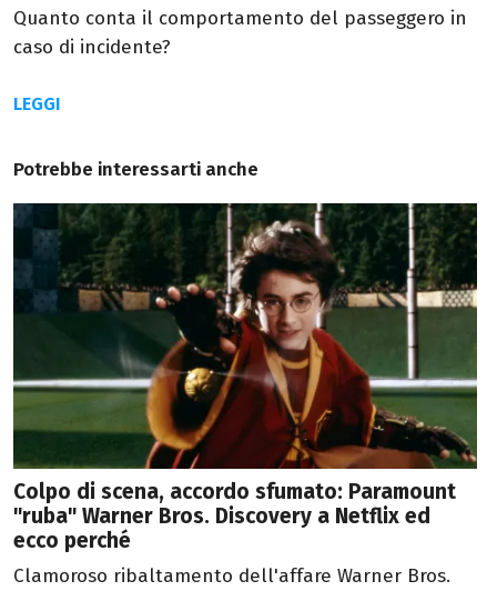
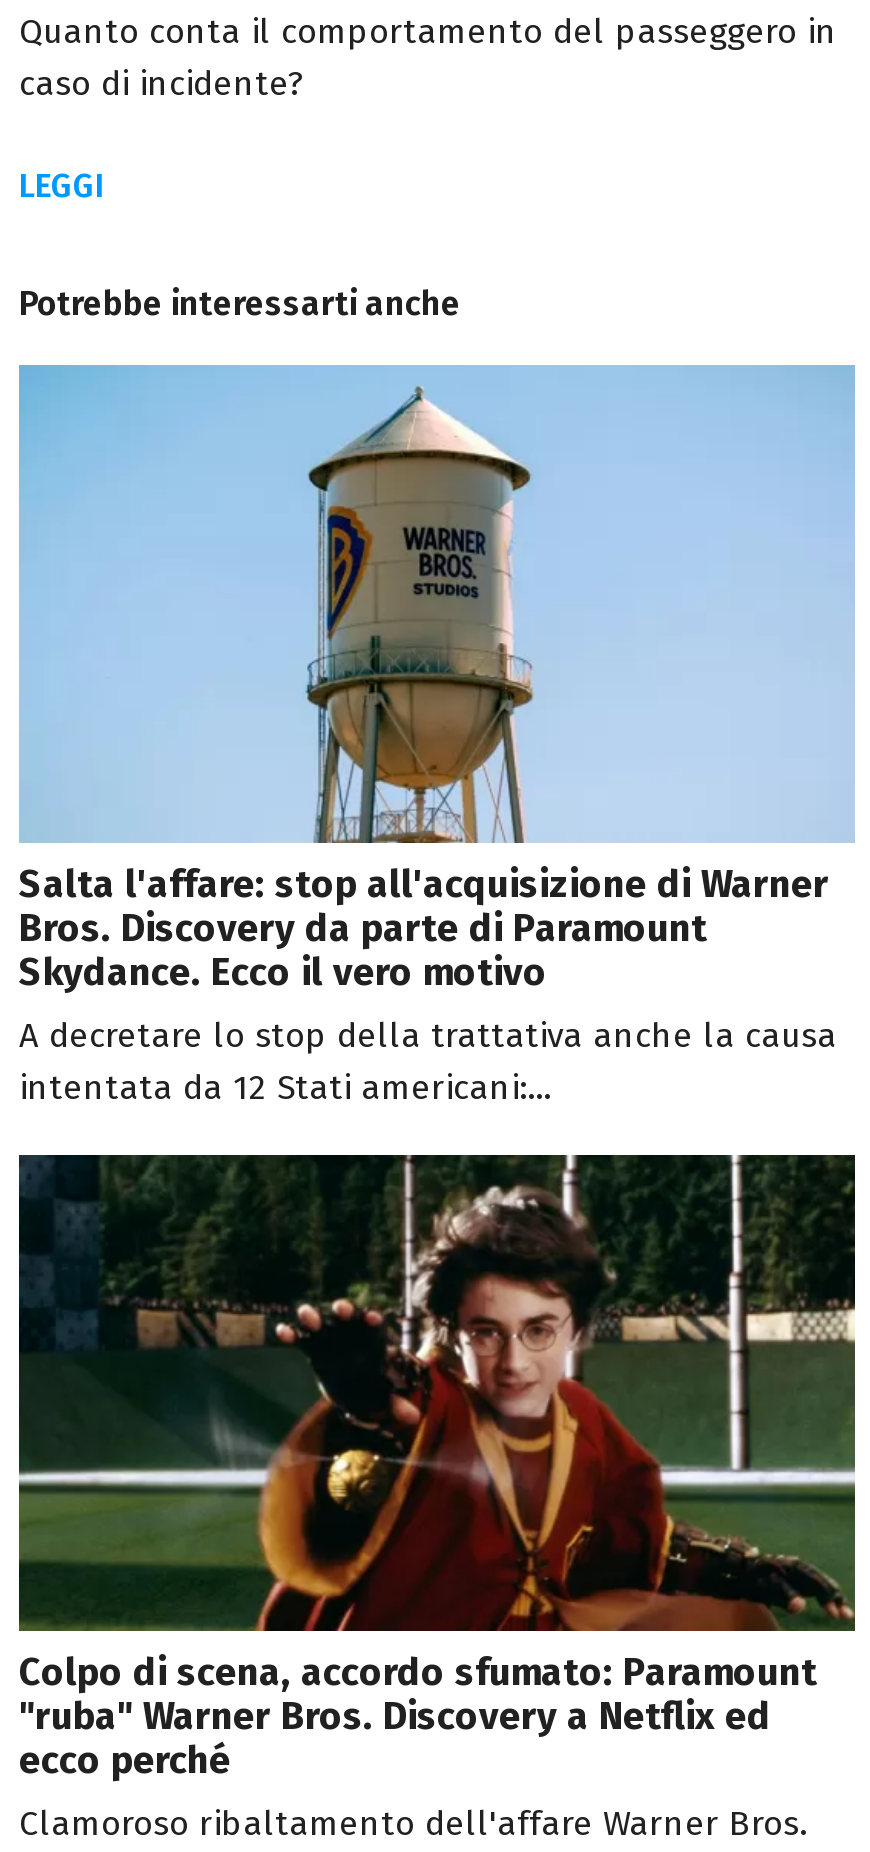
none -> [19,363,855,1109] [image] | Salta l'affare: stop all'acquisizione di Warner | Bros. Discovery da parte di Paramount | Skydance. Ecco il vero motivo | A decretare lo stop della trattativa anche la causa | intentata da 12 Stati americani:...

